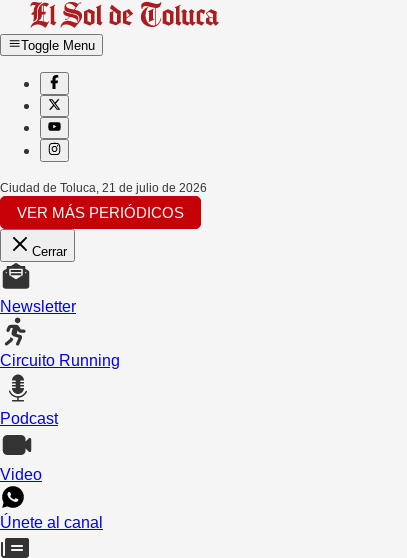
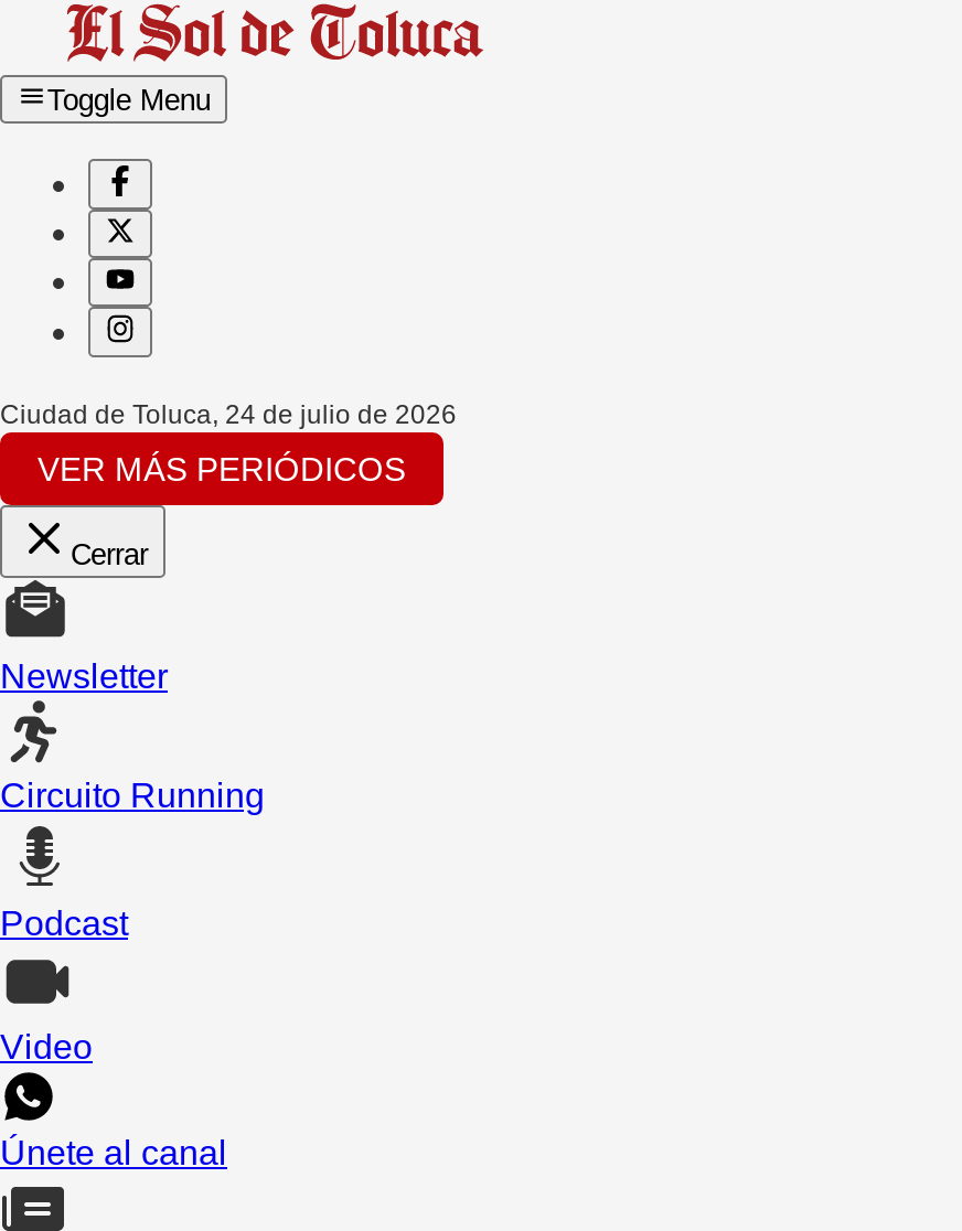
[0,181,207,195] Ciudad de Toluca, 21 de julio de 2026 -> [0,398,457,429] Ciudad de Toluca, 24 de julio de 2026

